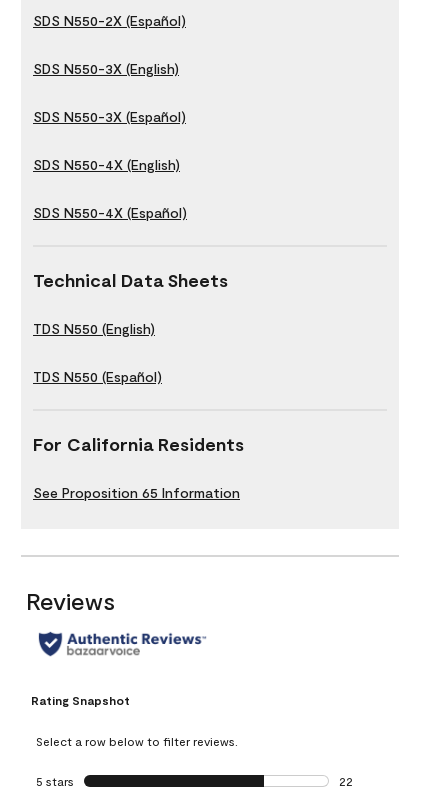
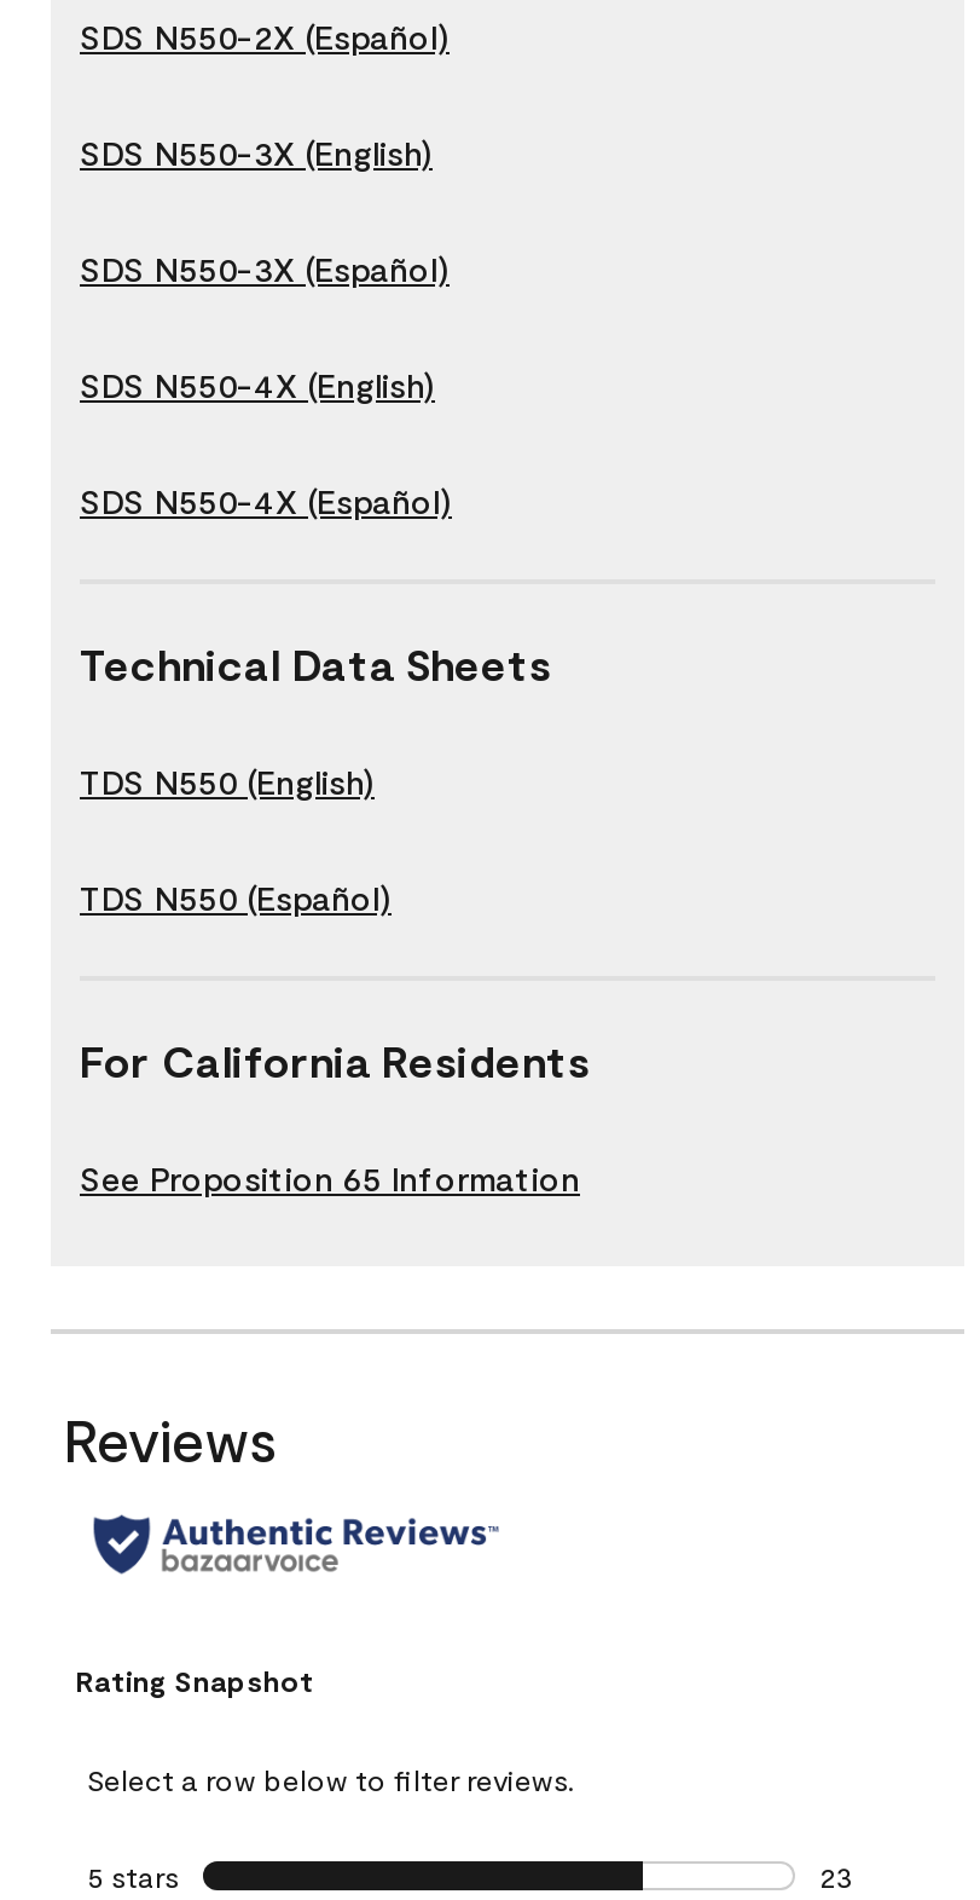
[339,773,353,787] 22 -> [819,1858,853,1892] 23

